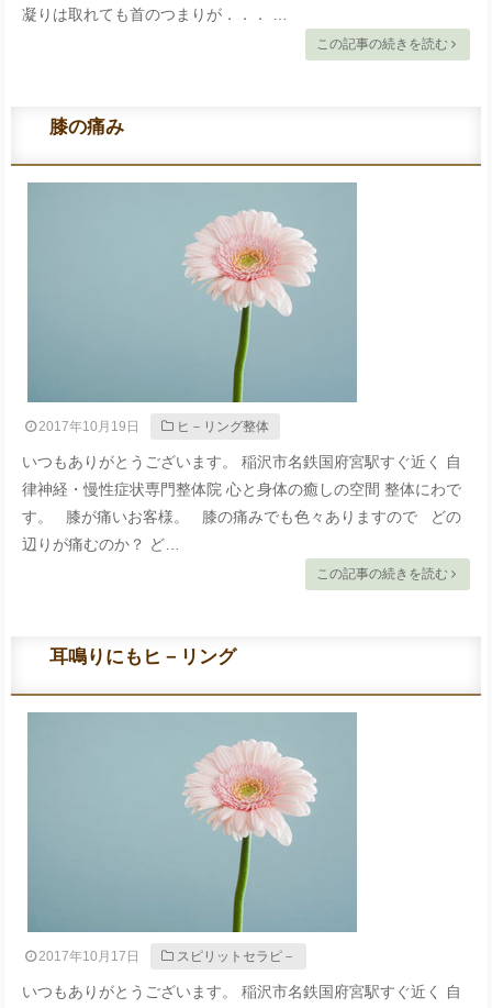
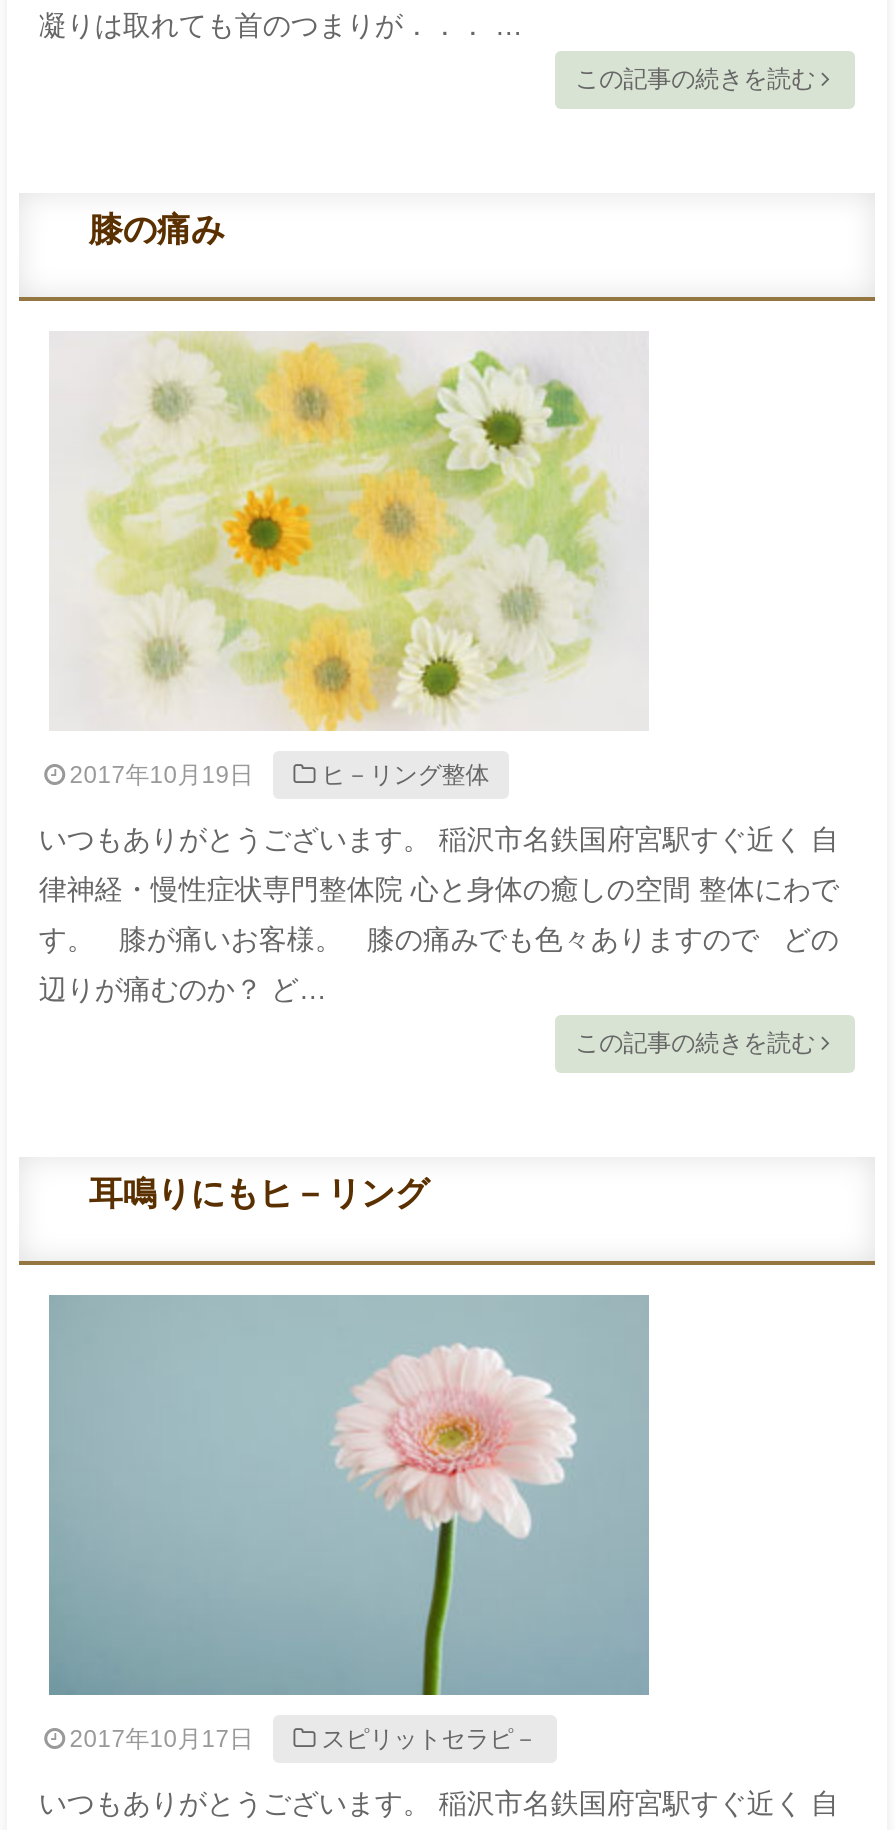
[26,181,358,403] [image] -> [49,331,649,733] [image]

